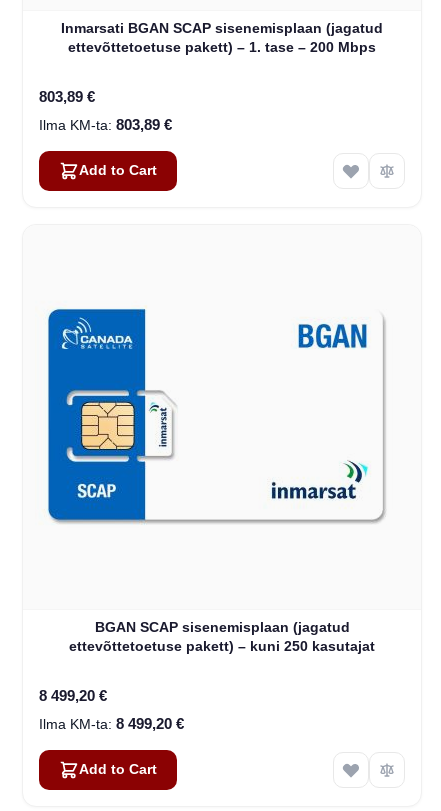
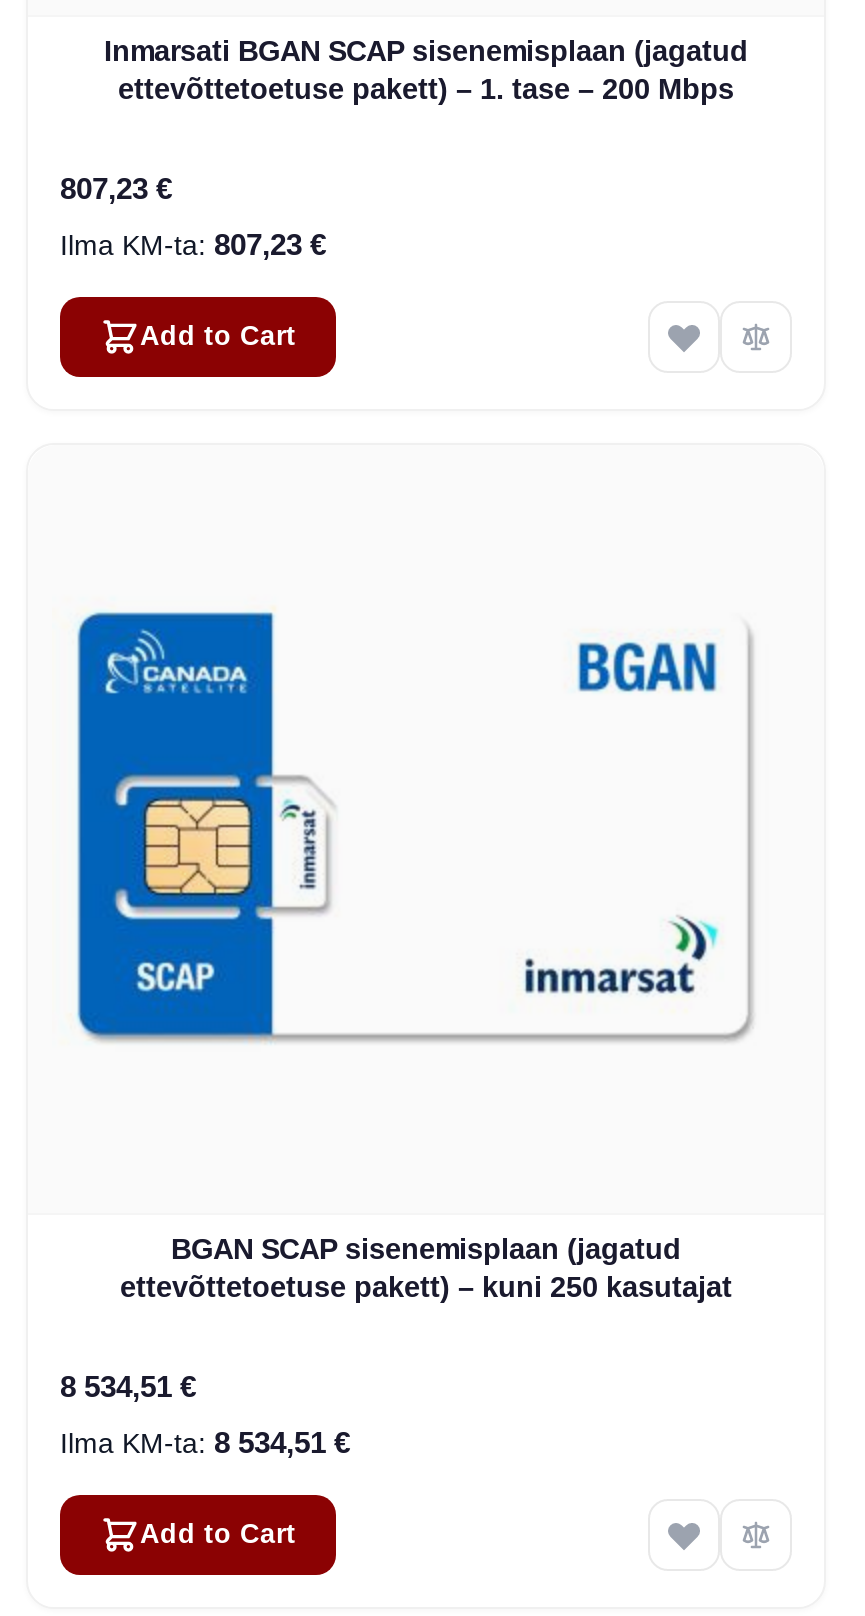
[39,88,95,105] 803,89 € -> [60,172,172,206] 807,23 €
[116,116,172,133] 803,89 € -> [214,228,326,262] 807,23 €
[39,687,107,704] 8 499,20 € -> [60,1370,196,1404] 8 534,51 €
[116,715,184,732] 8 499,20 € -> [214,1426,350,1460] 8 534,51 €

